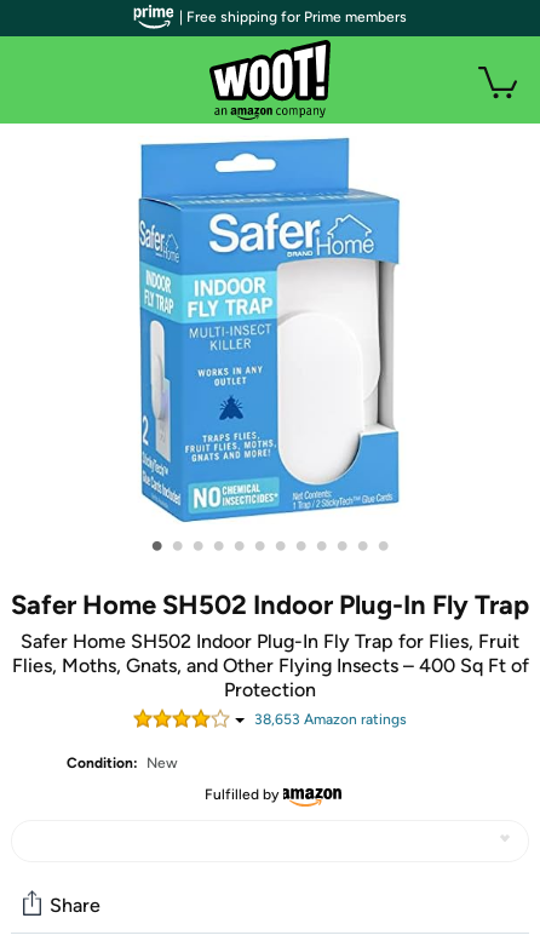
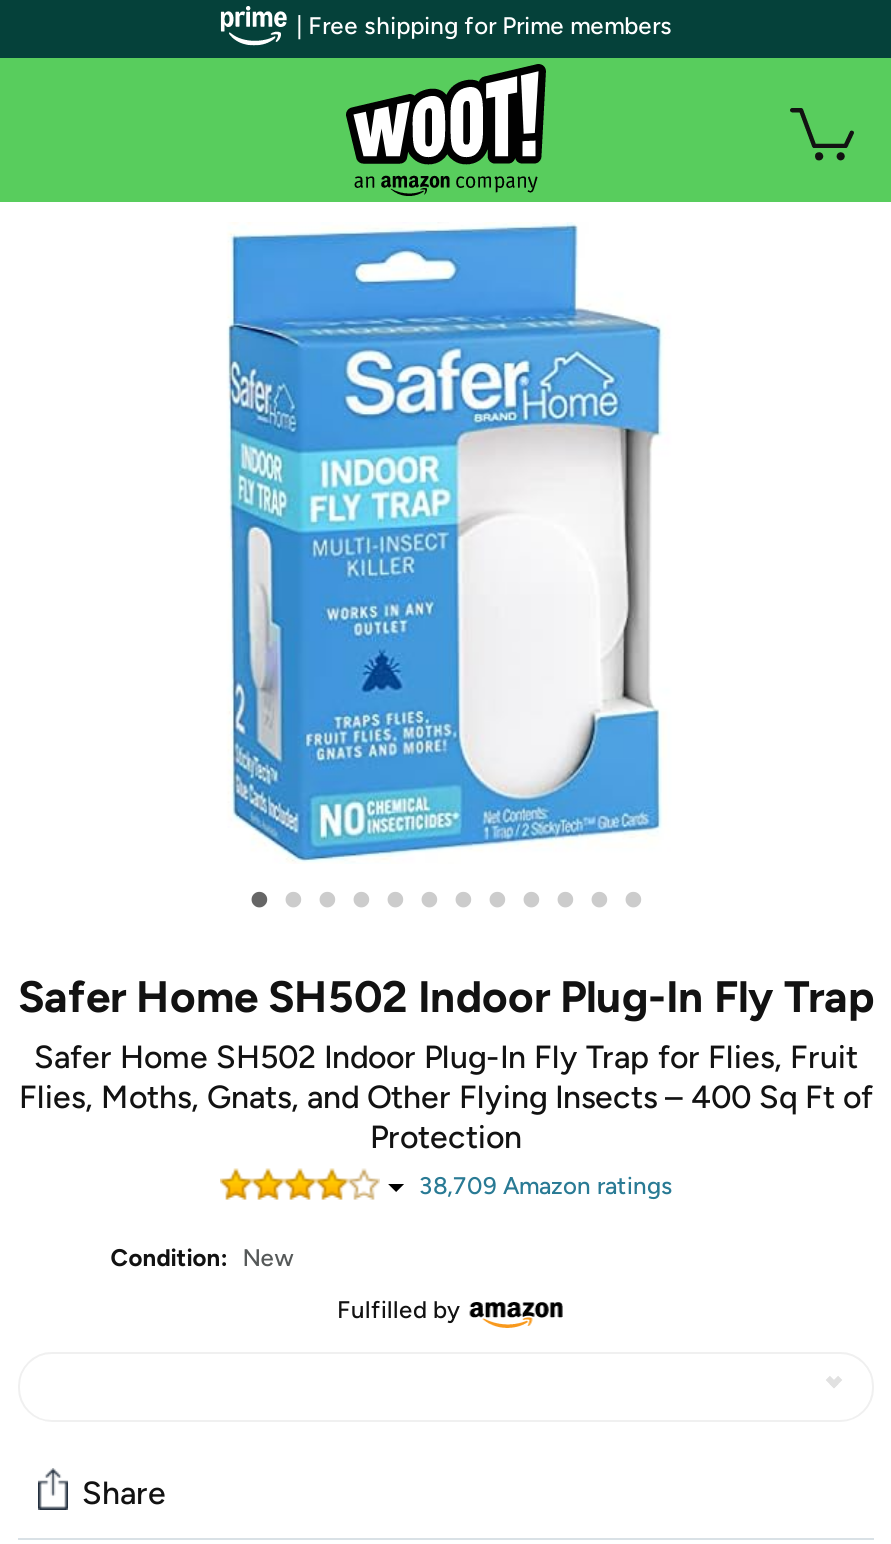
[254,711,407,728] 38,653 Amazon ratings -> [419,1172,673,1200] 38,709 Amazon ratings

